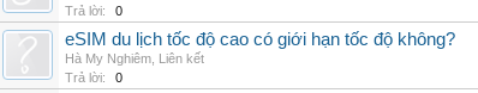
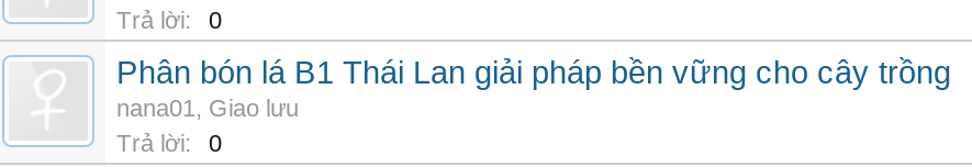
[65,30,455,66] eSIM du lịch tốc độ cao có giới hạn tốc độ không? | Hà My Nghiêm, Liên kết -> [116,55,951,121] Phân bón lá B1 Thái Lan giải pháp bền vững cho cây trồng | nana01, Giao lưu

